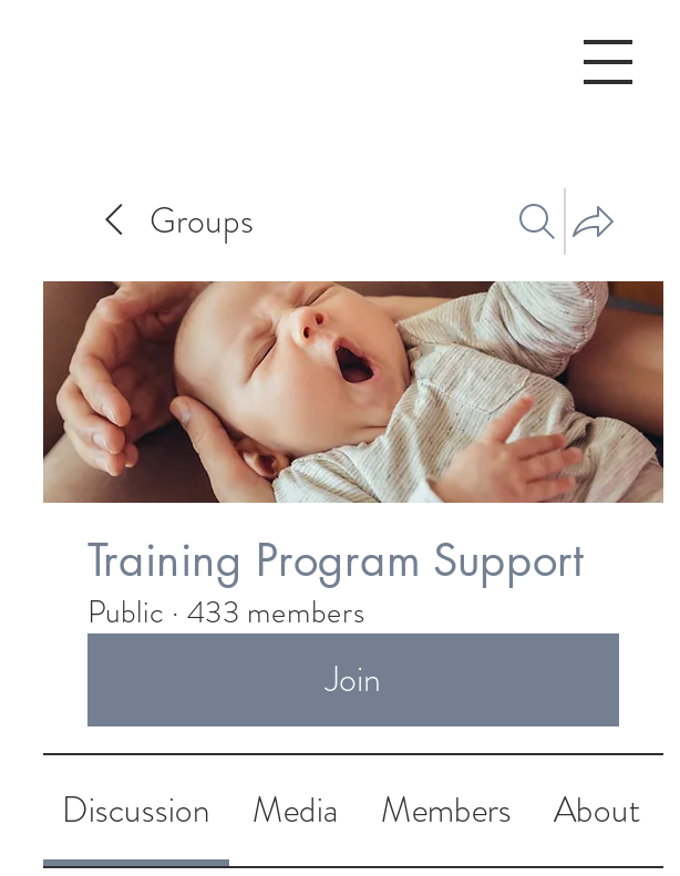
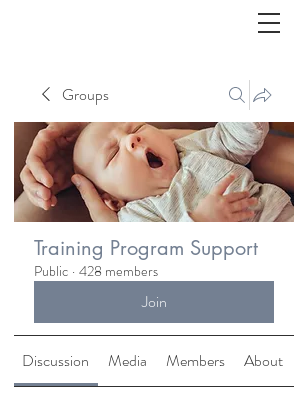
[87,589,364,633] Public · 433 members -> [34,261,158,281] Public · 428 members

